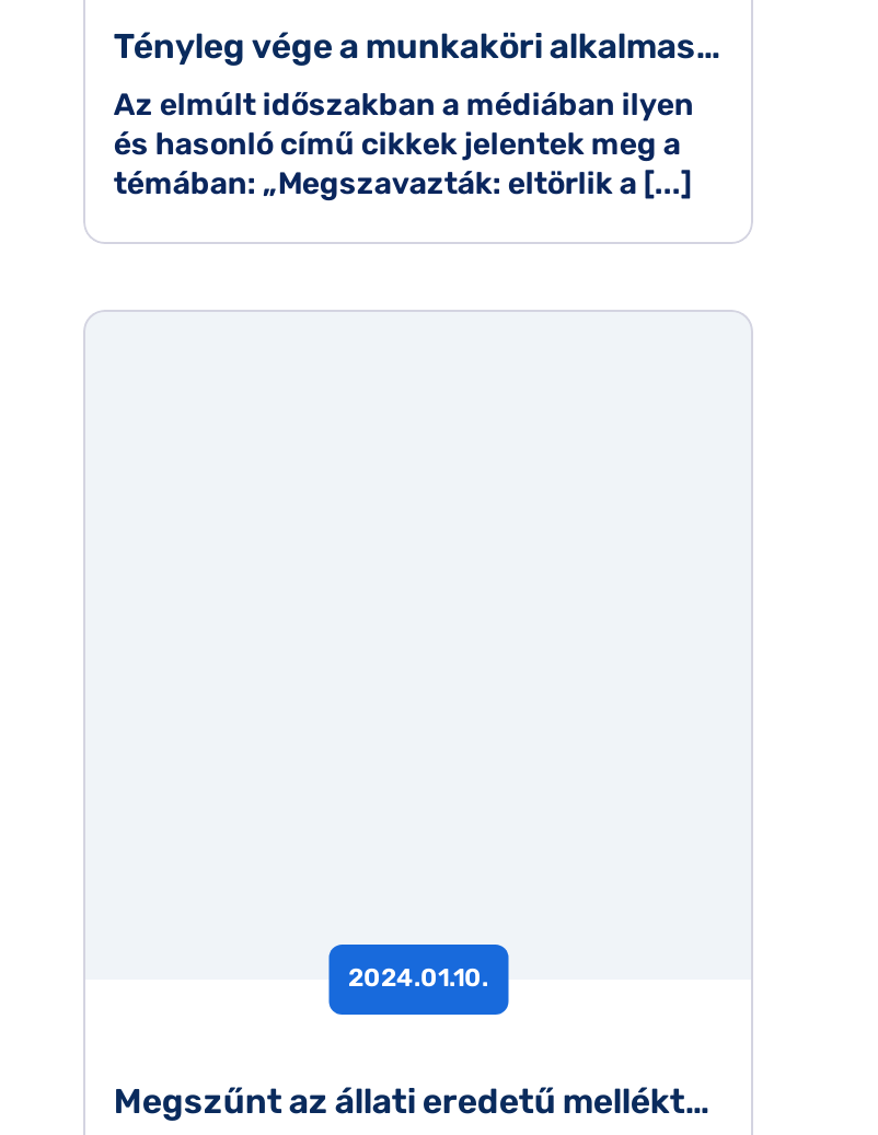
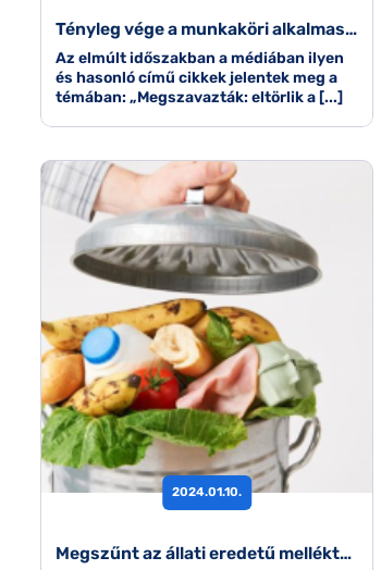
none -> [40,161,323,494] [image]

